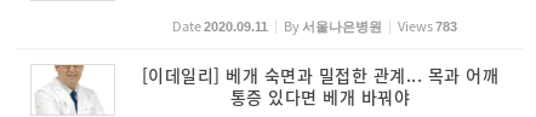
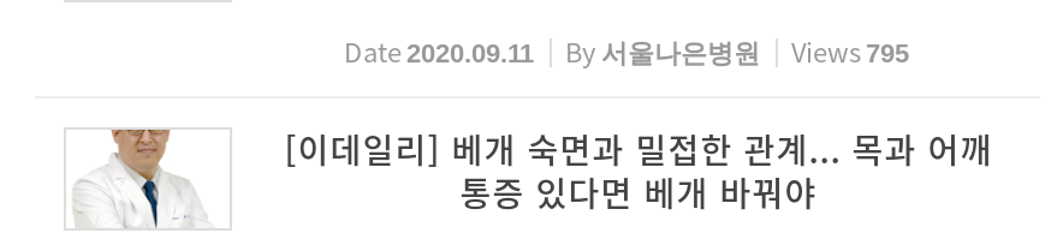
[172,16,457,37] Date 2020.09.11 By 서울나은병원 Views 783 -> [344,32,909,73] Date 2020.09.11 By 서울나은병원 Views 795

